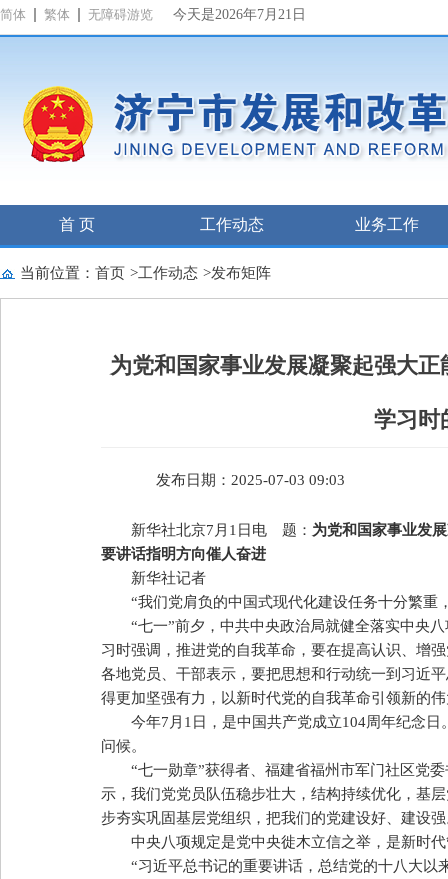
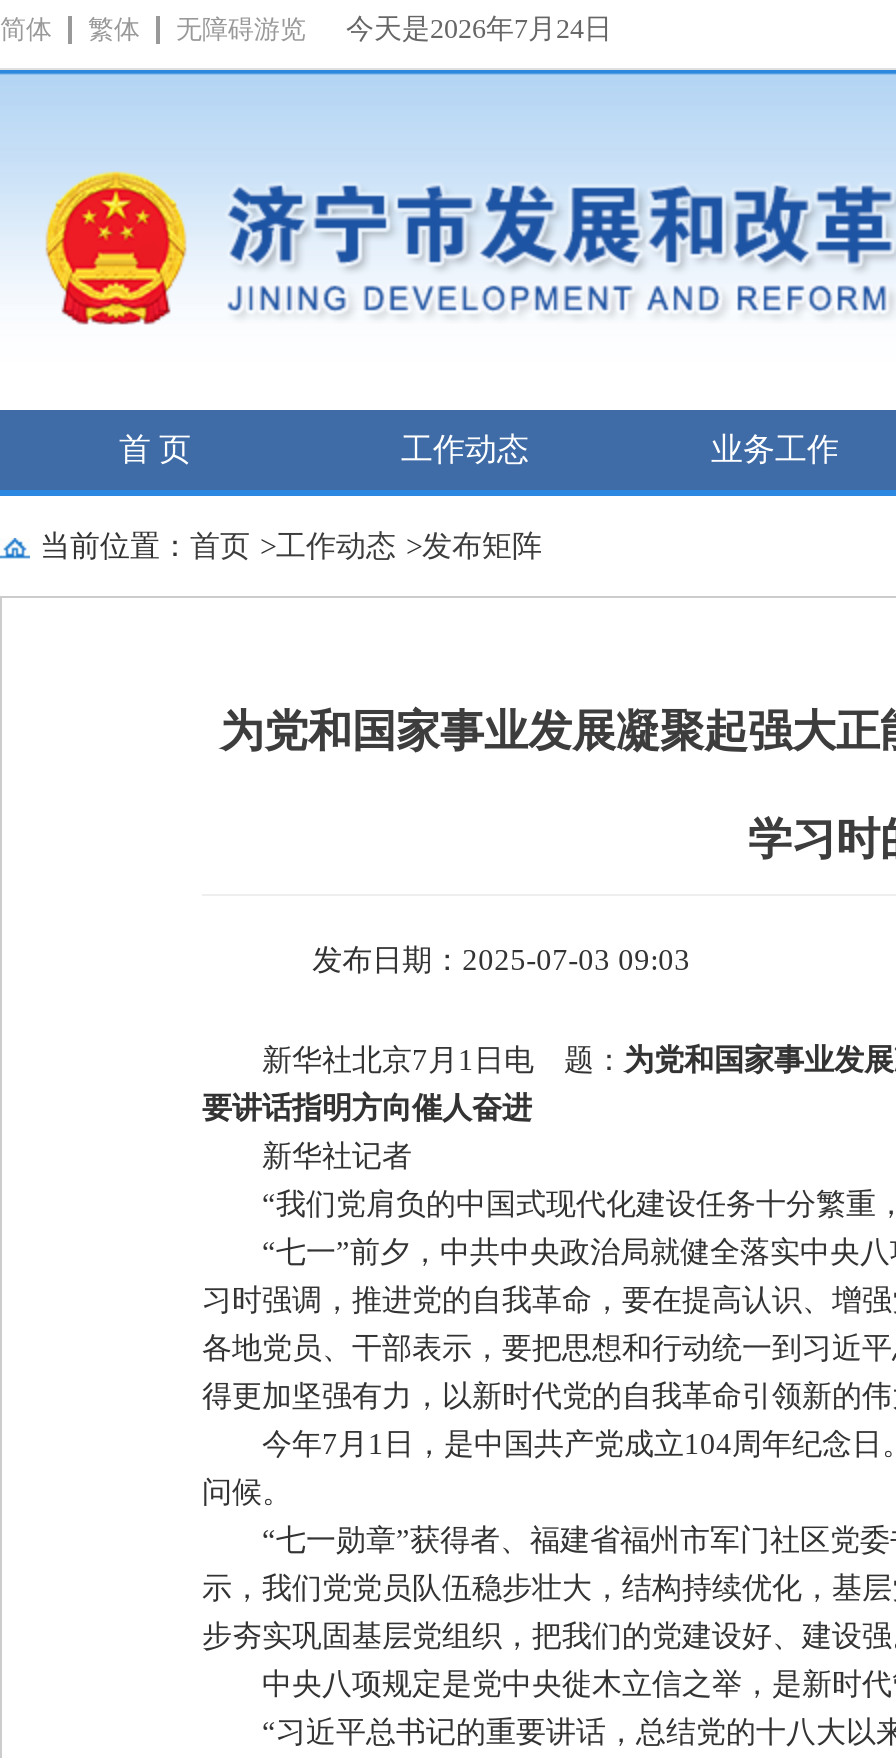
[173,7,306,22] 今天是2026年7月21日 -> [346,14,612,44] 今天是2026年7月24日

